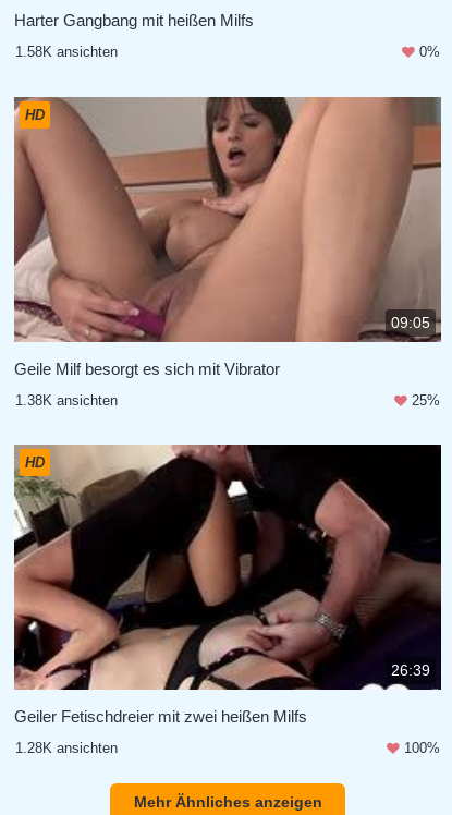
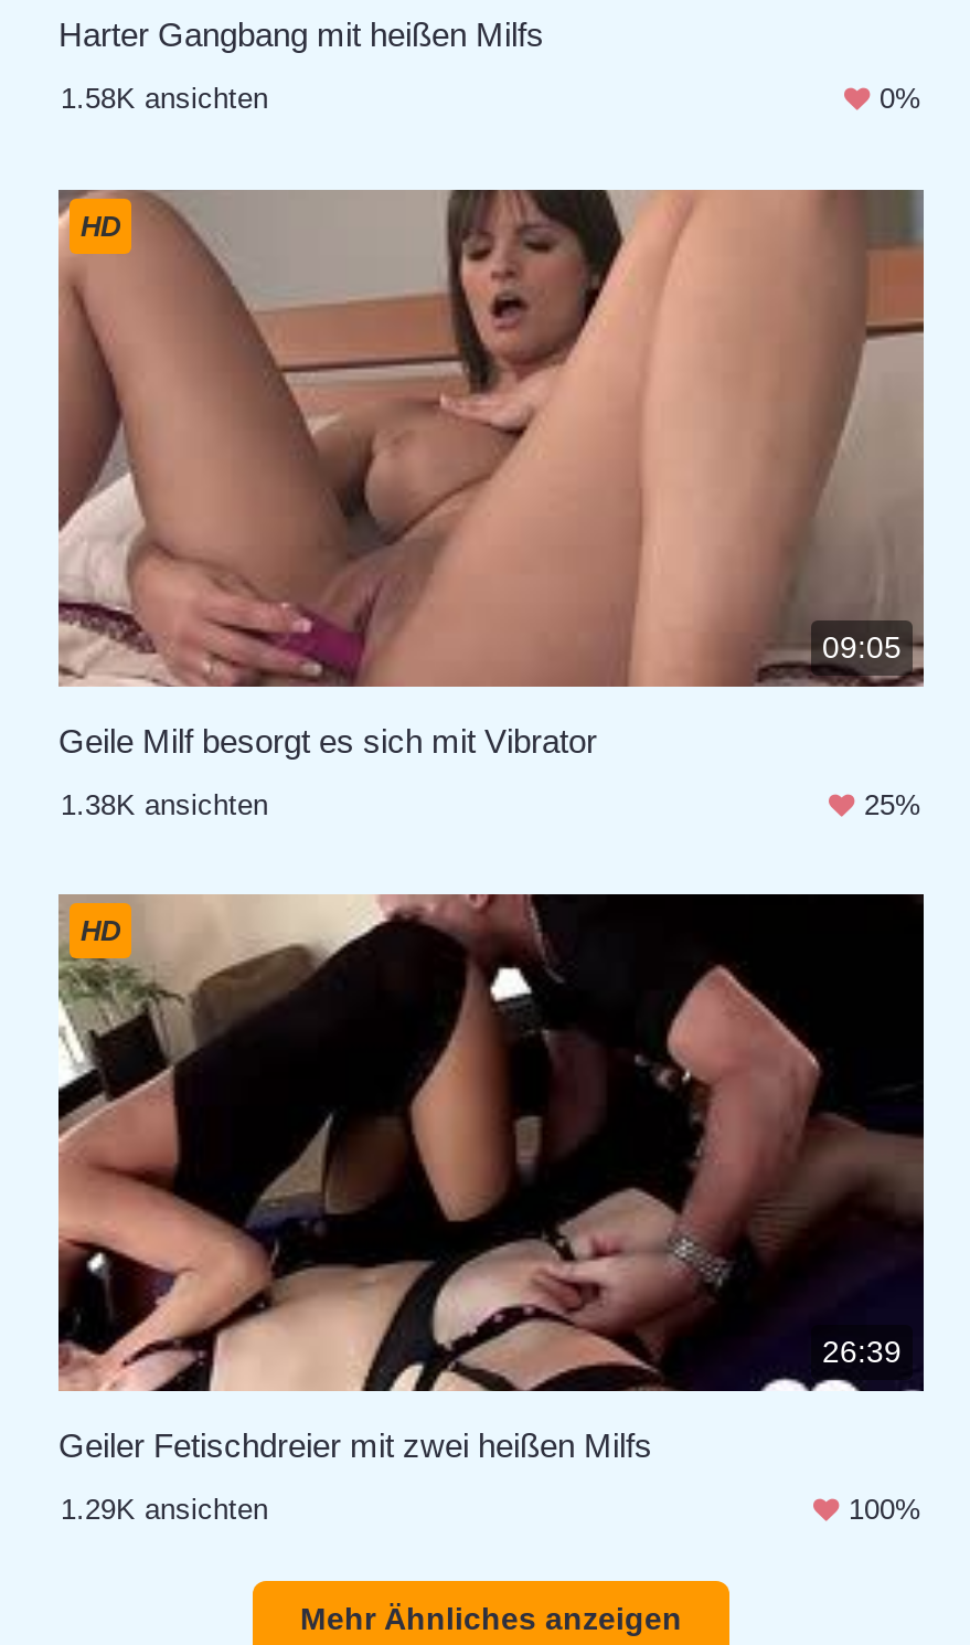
[15,740,118,756] 1.28K ansichten -> [61,1493,268,1526] 1.29K ansichten

